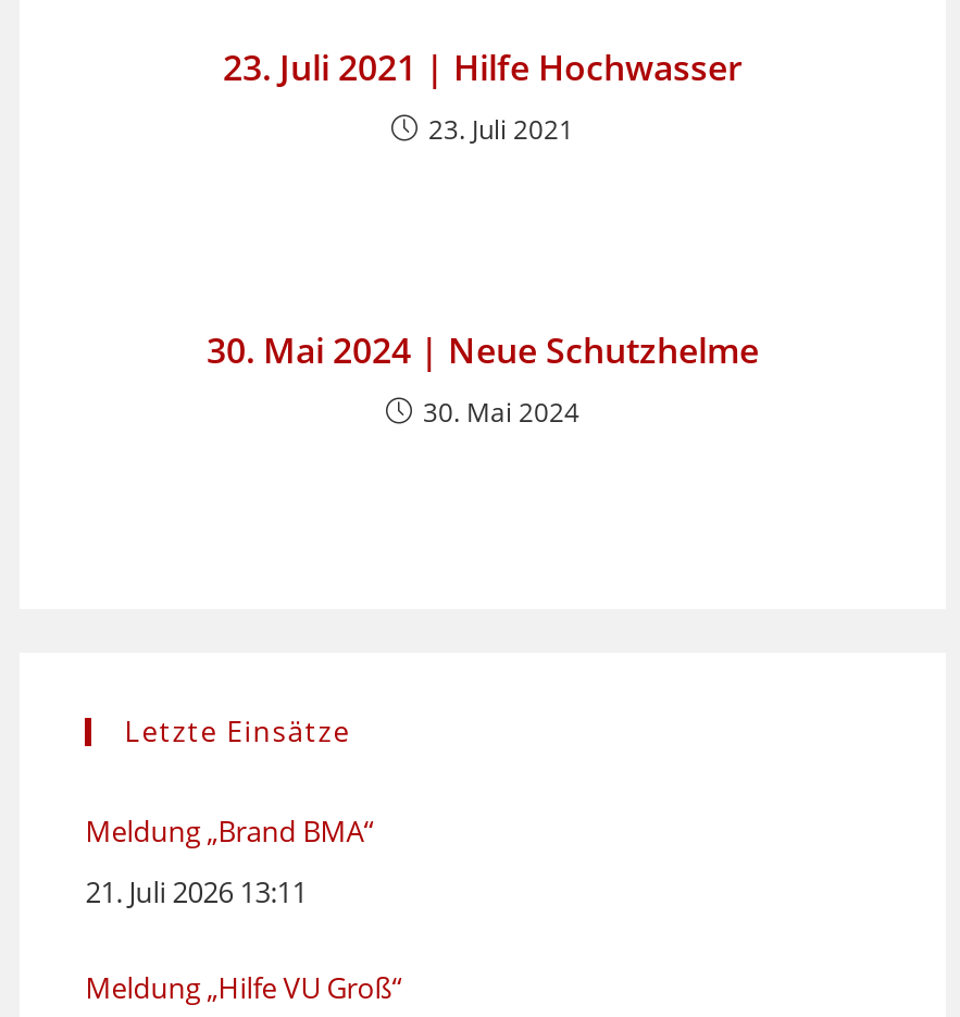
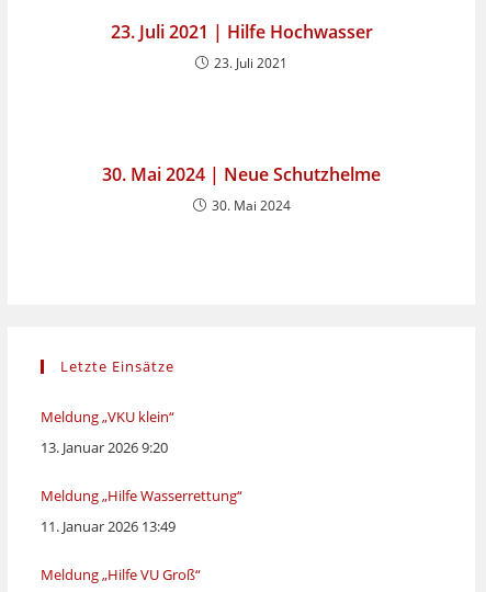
[85,811,374,911] Meldung „Brand BMA“ | 21. Juli 2026 13:11 -> [41,407,243,536] Meldung „VKU klein“ | 13. Januar 2026 9:20 | Meldung „Hilfe Wasserrettung“ | 11. Januar 2026 13:49

